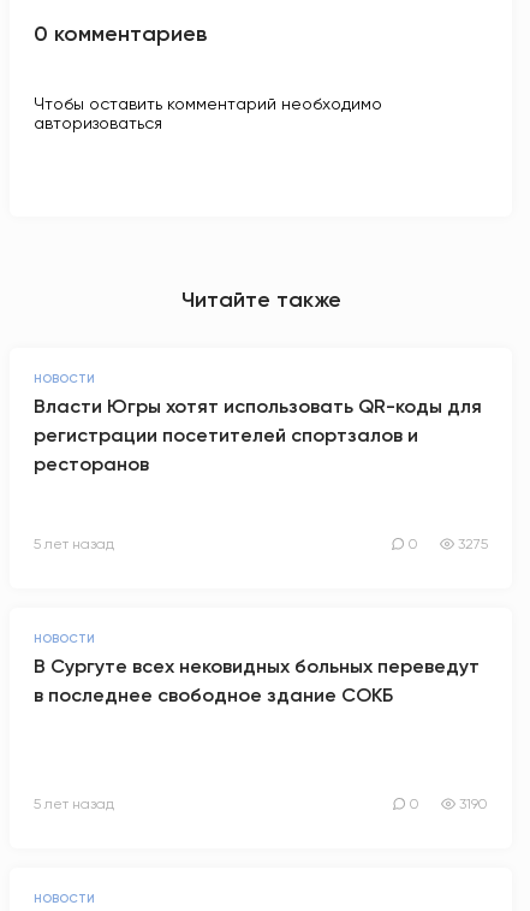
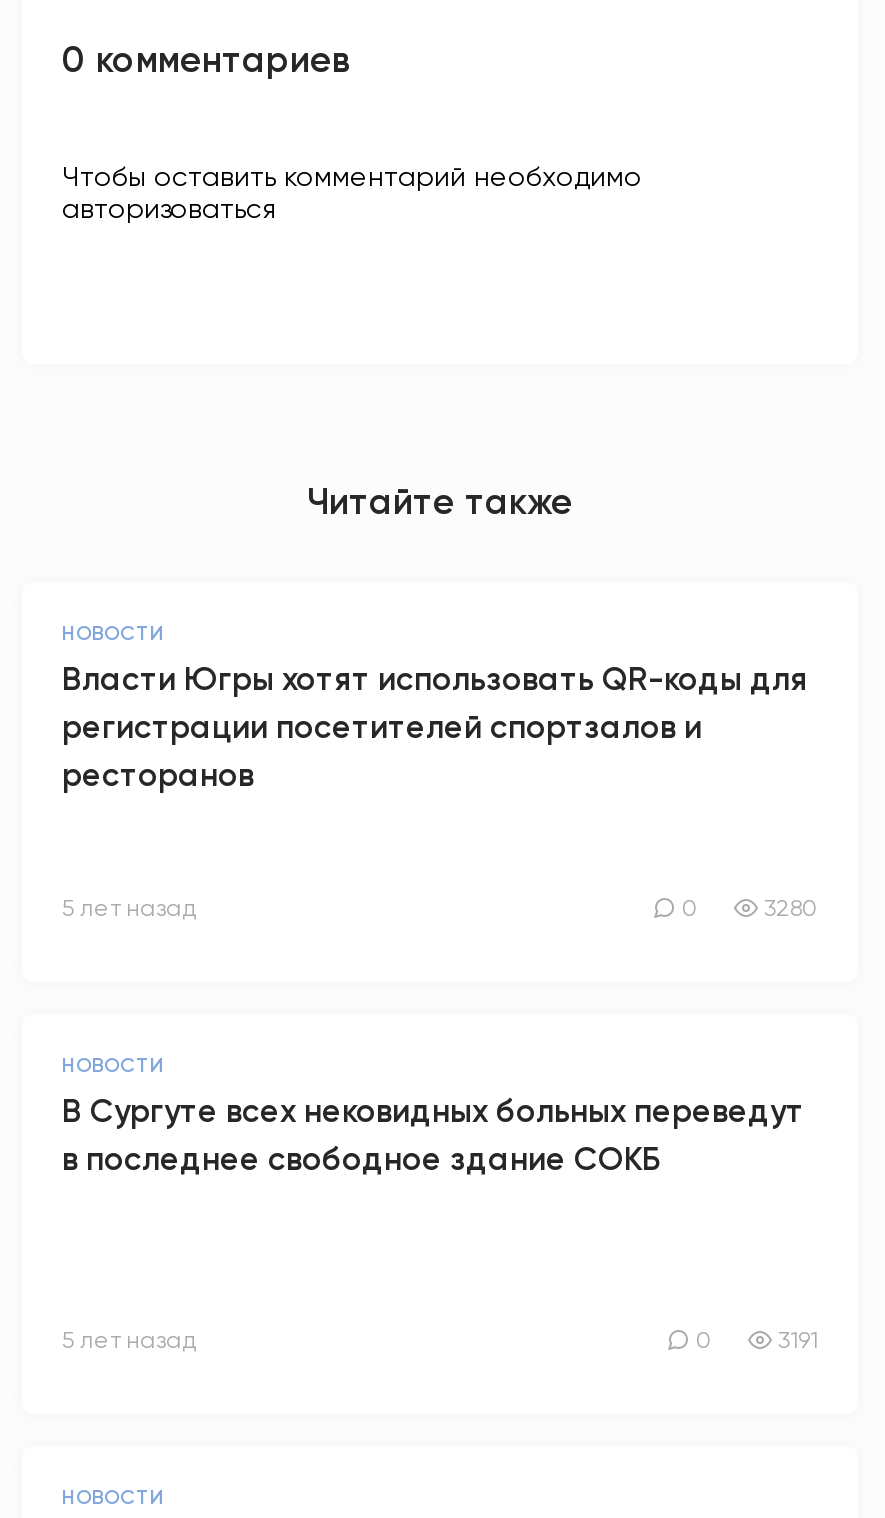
[458,536,488,552] 3275 -> [764,894,818,922] 3280
[459,795,488,812] 3190 -> [778,1326,818,1354] 3191

